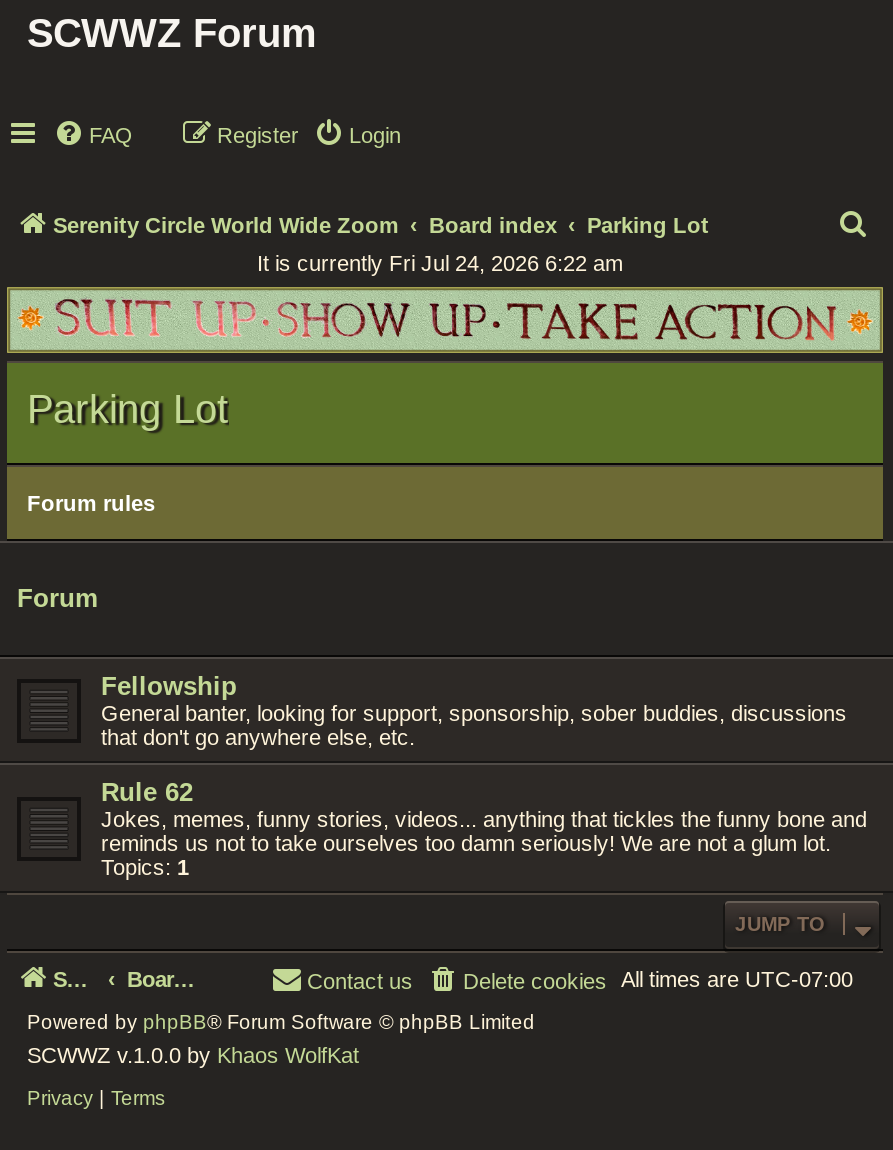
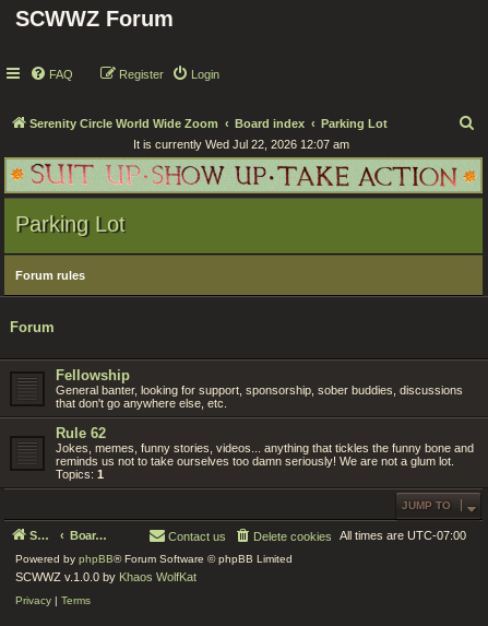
[257,251,623,275] It is currently Fri Jul 24, 2026 6:22 am -> [133,138,349,151] It is currently Wed Jul 22, 2026 12:07 am

